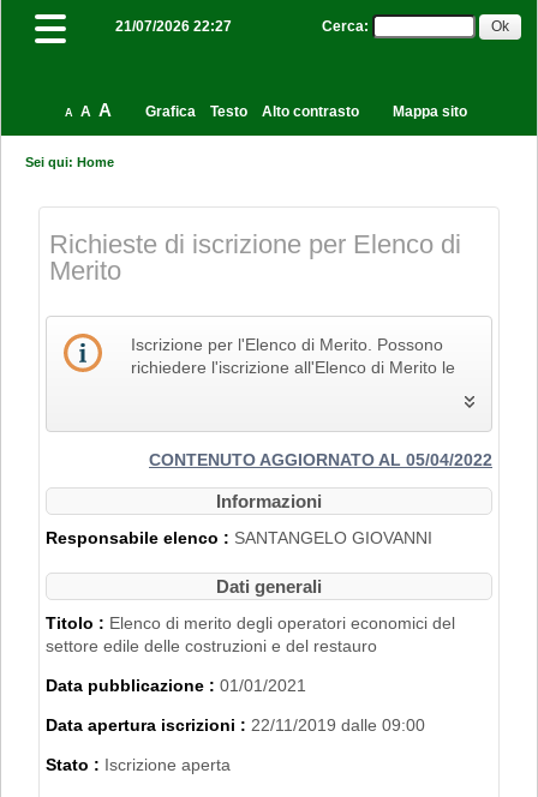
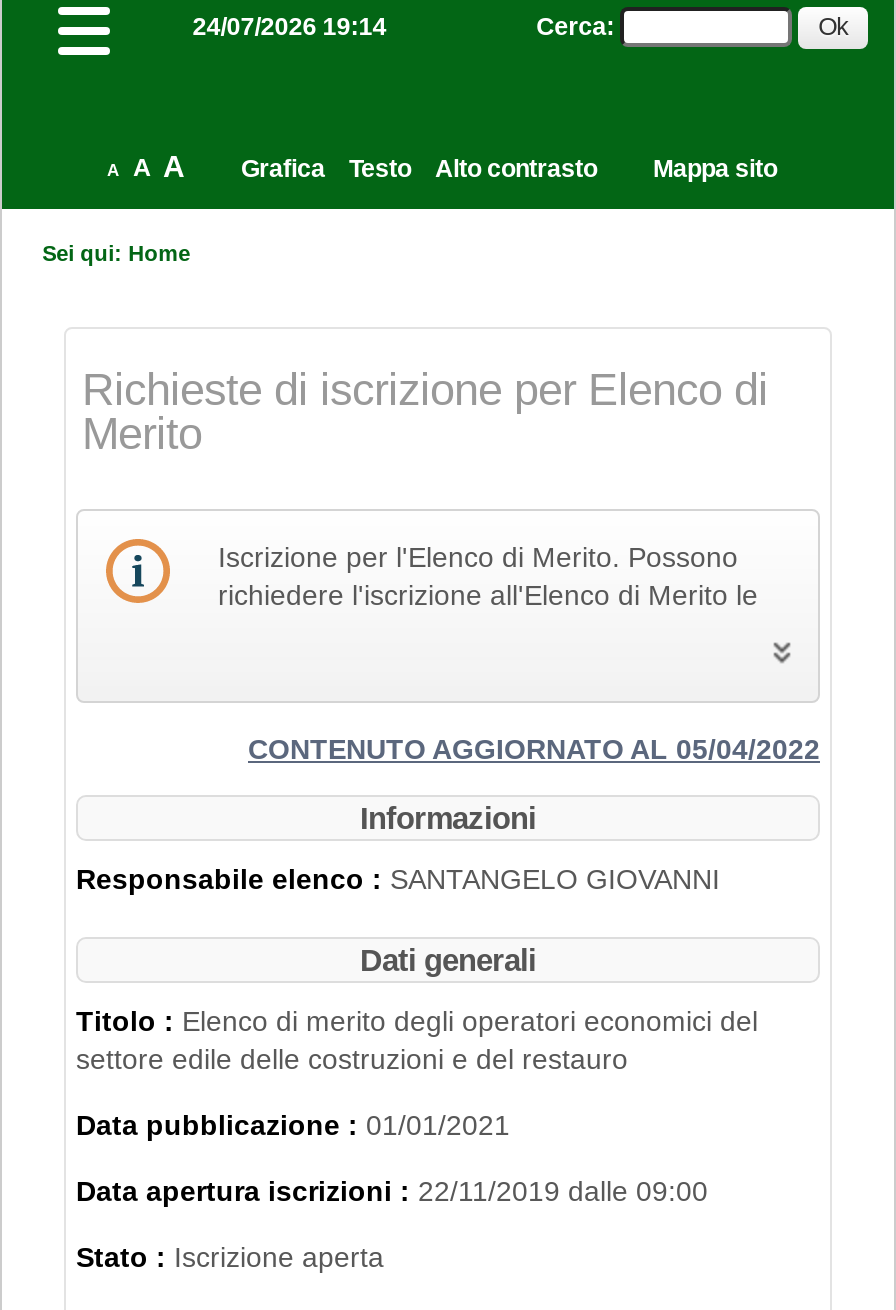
[116,18,232,35] 21/07/2026 22:27 -> [193,13,387,41] 24/07/2026 19:14

